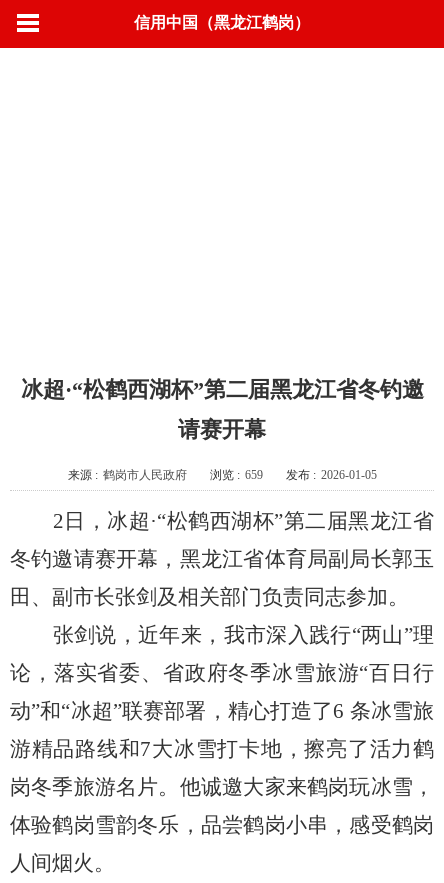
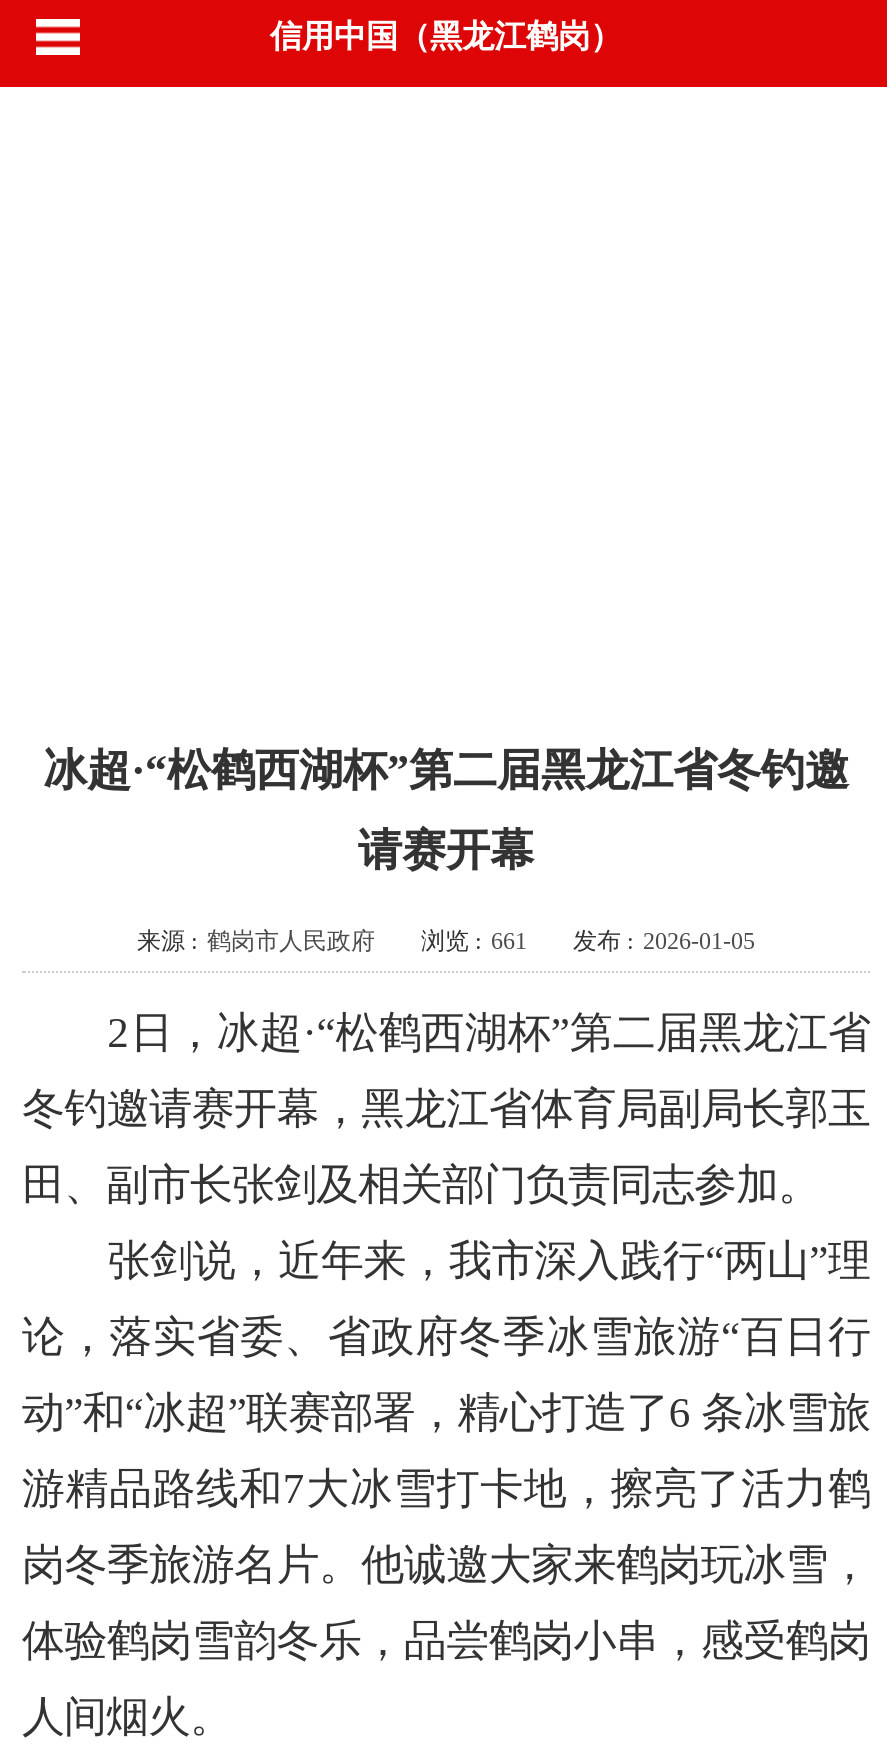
[67,468,376,482] 来源 : 鹤岗市人民政府 浏览 : 659 发布 : 2026-01-05 -> [137,927,755,955] 来源 : 鹤岗市人民政府 浏览 : 661 发布 : 2026-01-05

